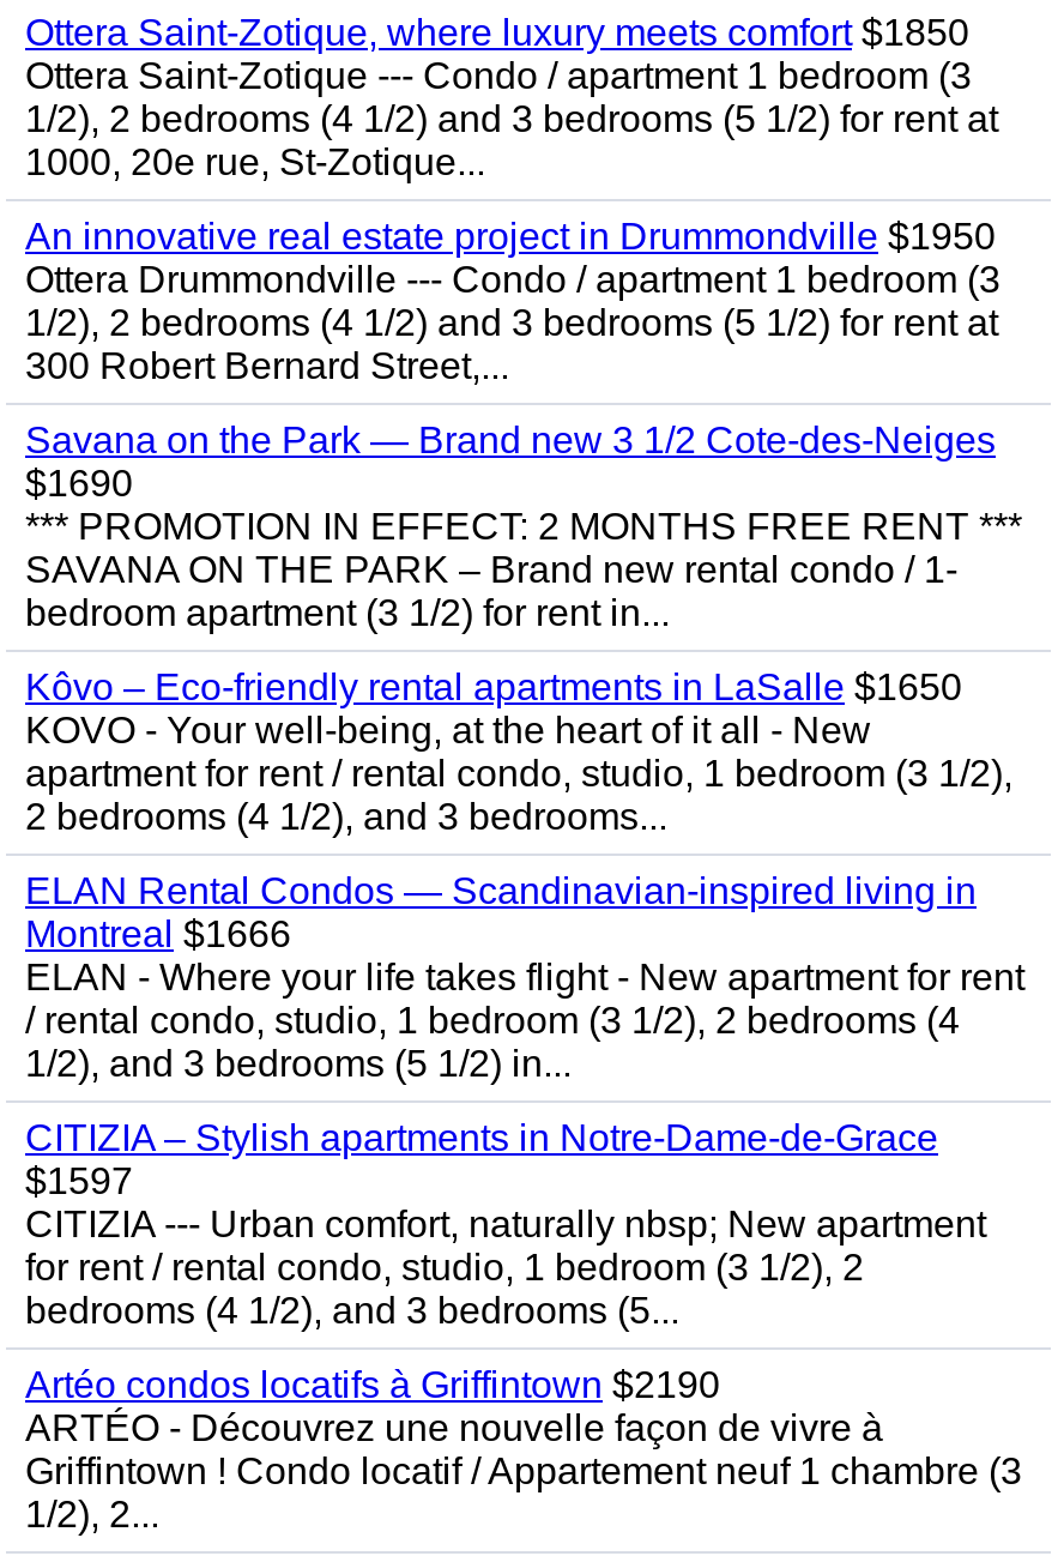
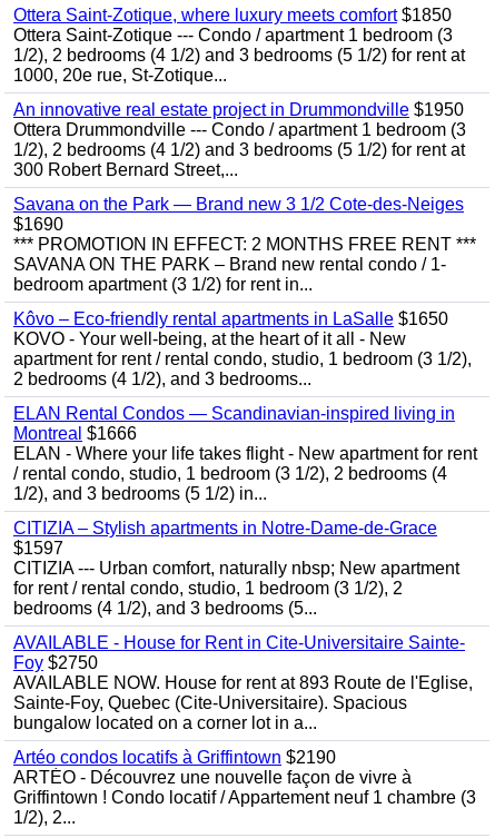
none -> [13,633,473,732] AVAILABLE - House for Rent in Cite-Universitaire Sainte- | Foy $2750 | AVAILABLE NOW. House for rent at 893 Route de l'Eglise, | Sainte-Foy, Quebec (Cite-Universitaire). Spacious | bungalow located on a corner lot in a...

